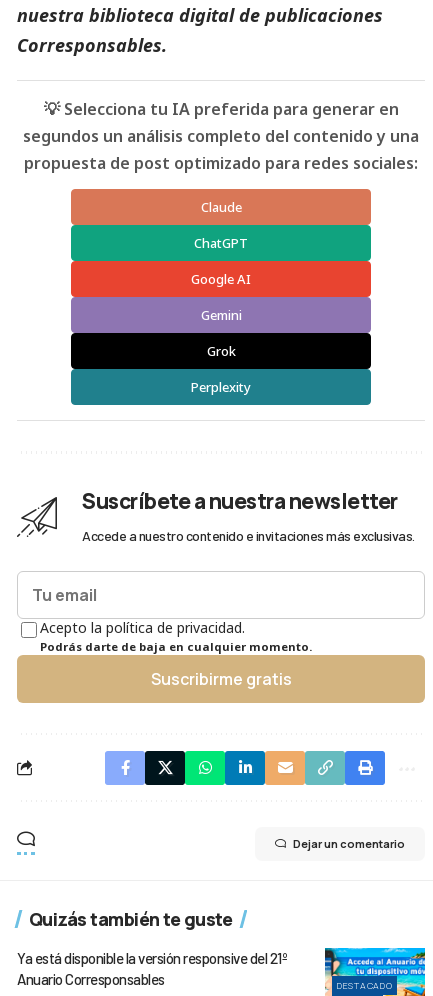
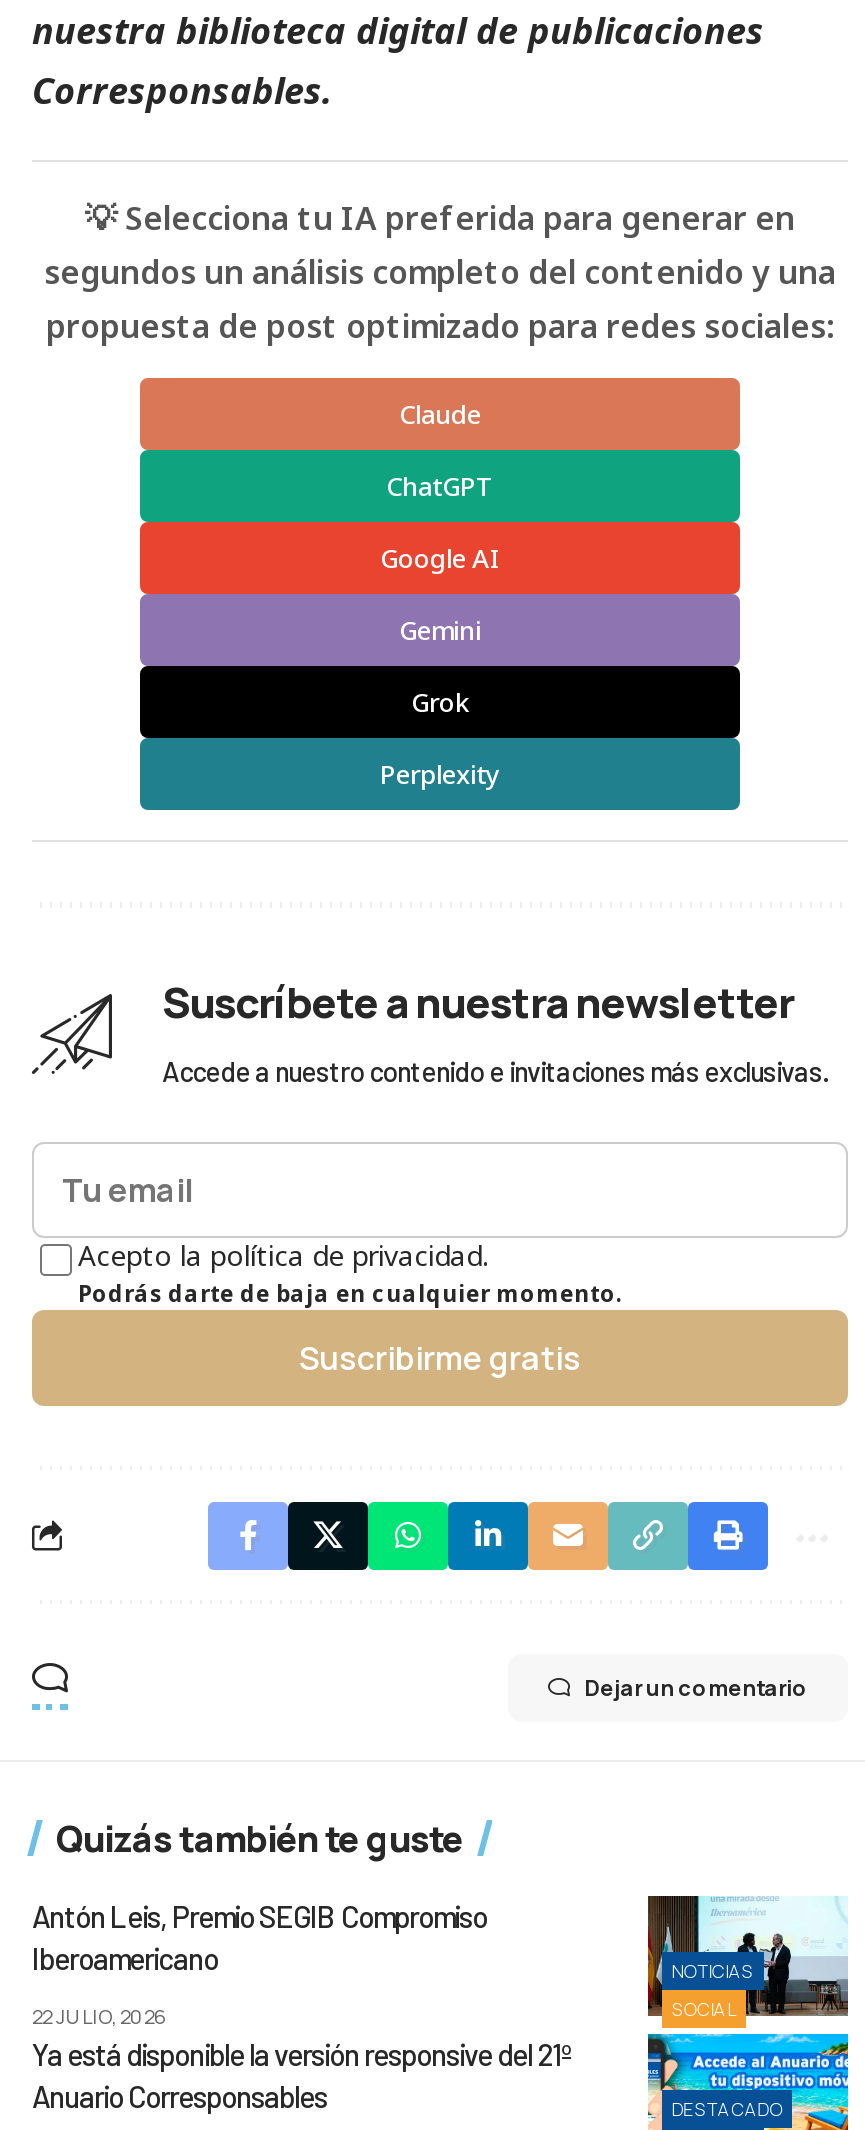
none -> [32,1897,487,2029] Antón Leis, Premio SEGIB Compromiso | Iberoamericano | 22 JULIO, 2026
none -> [646,1894,850,2021] [image] | NOTICIAS | SOCIAL

